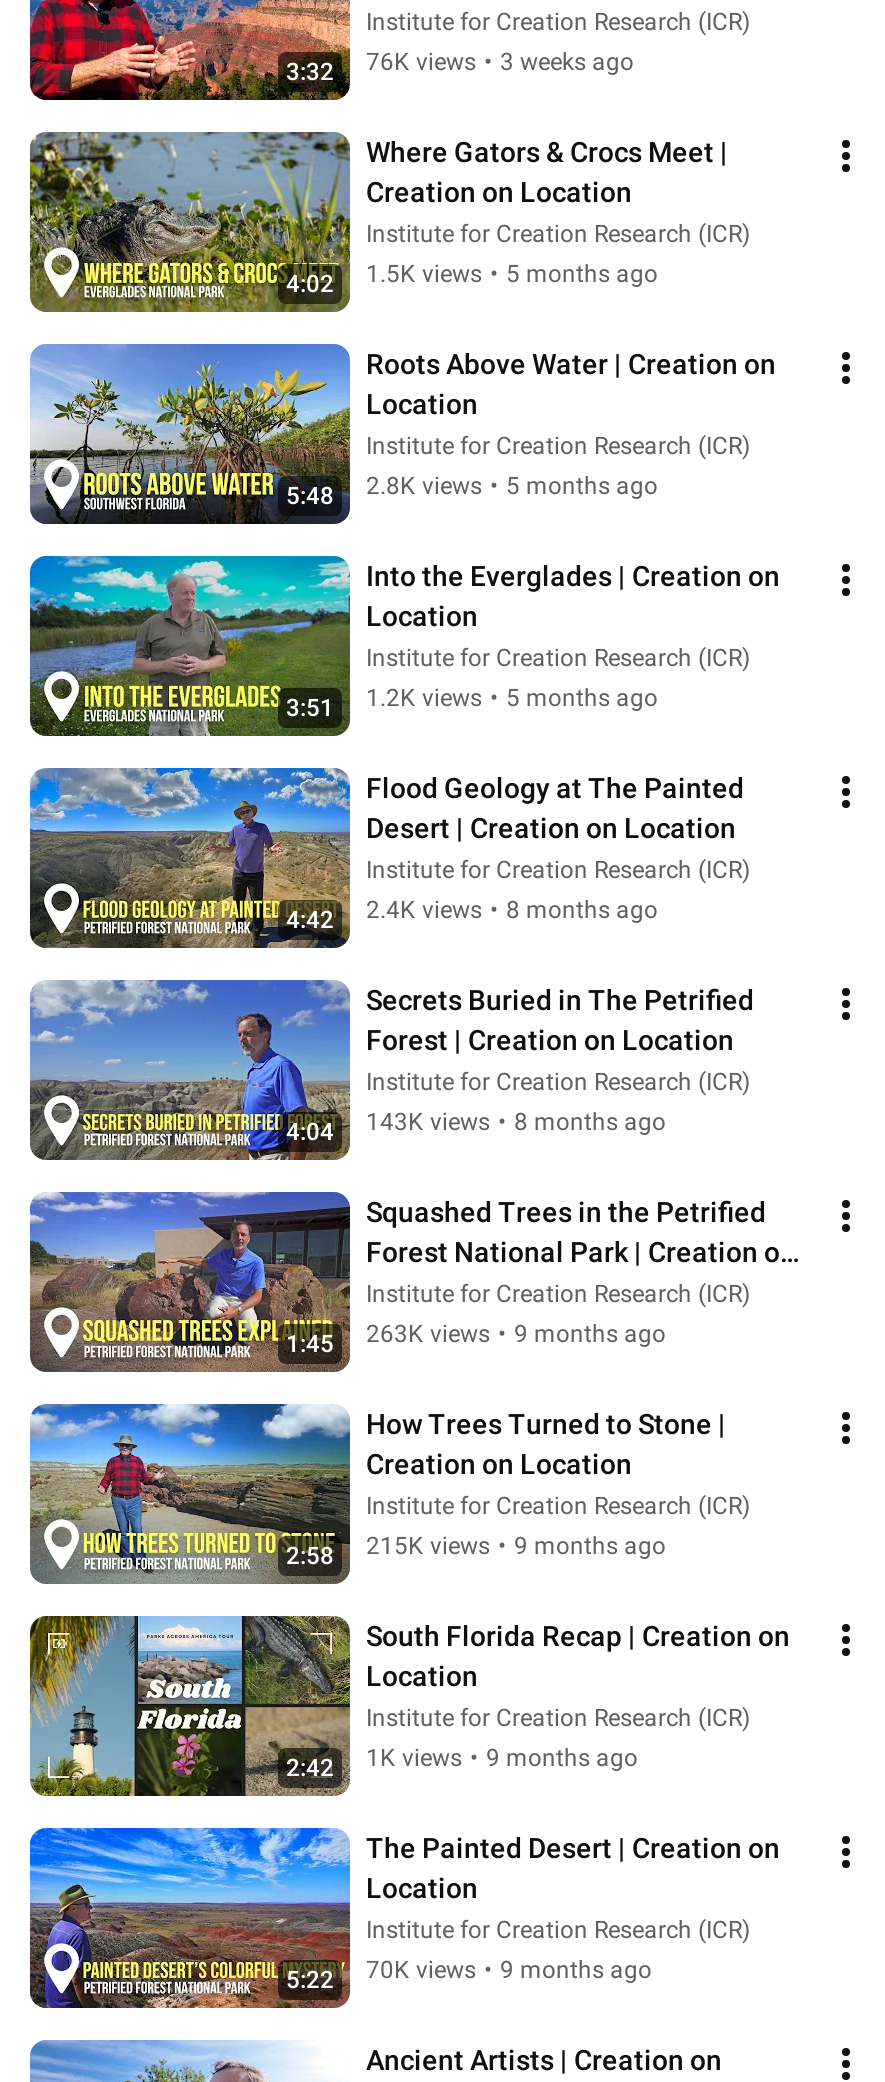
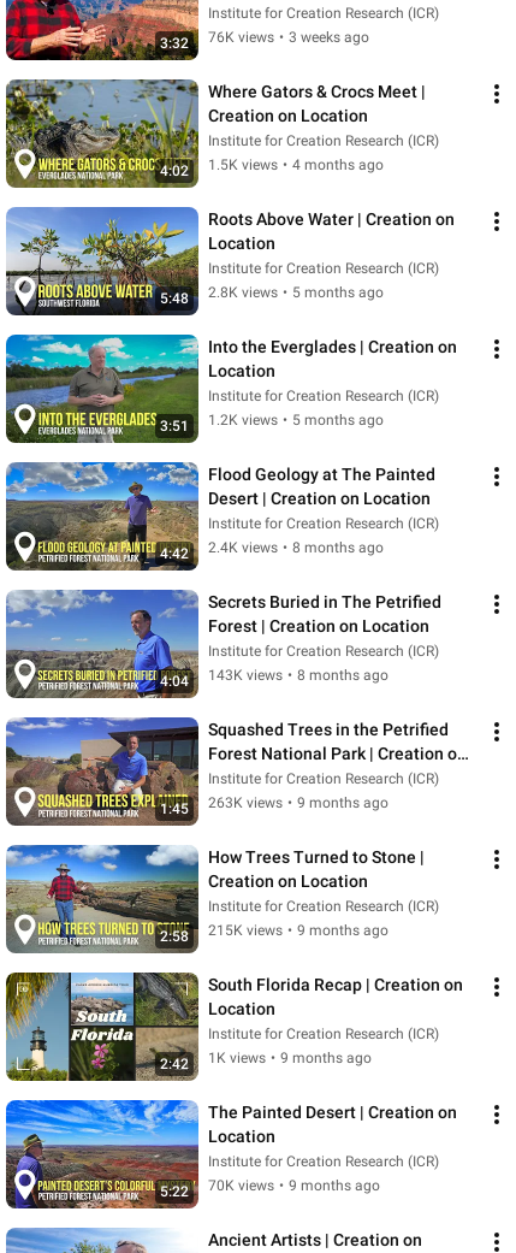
[366,260,658,288] 1.5K views • 5 months ago -> [208,157,384,173] 1.5K views • 4 months ago

